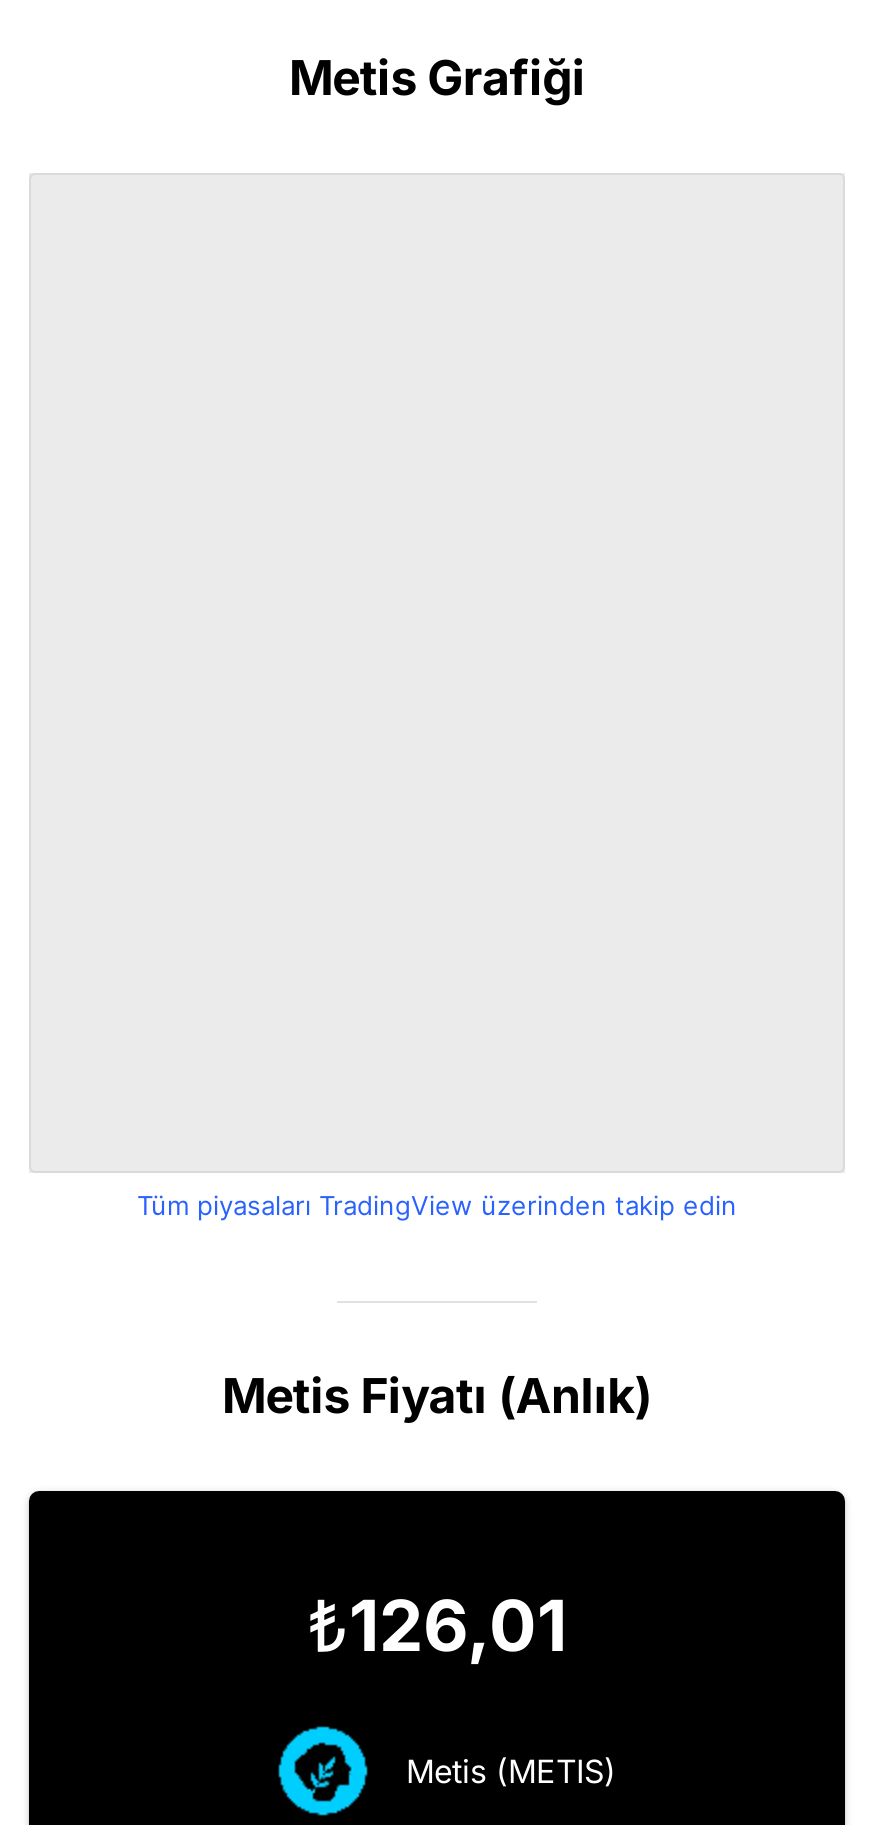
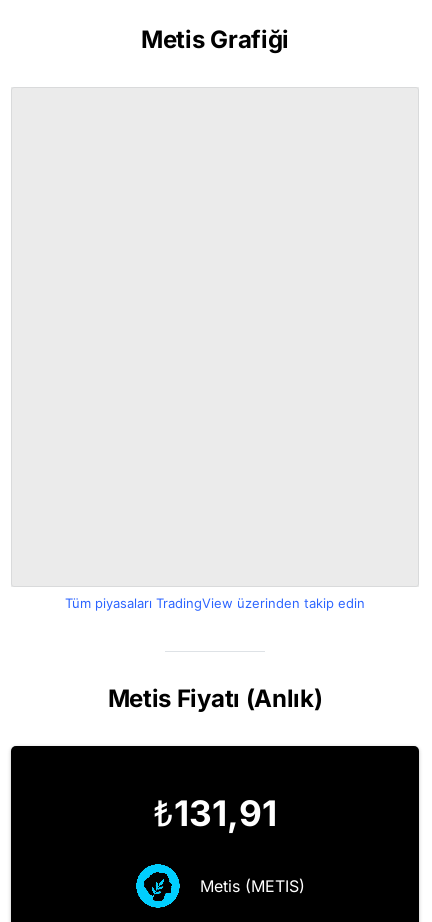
[307,1582,567,1666] ₺126,01 -> [153,792,277,834] ₺131,91

